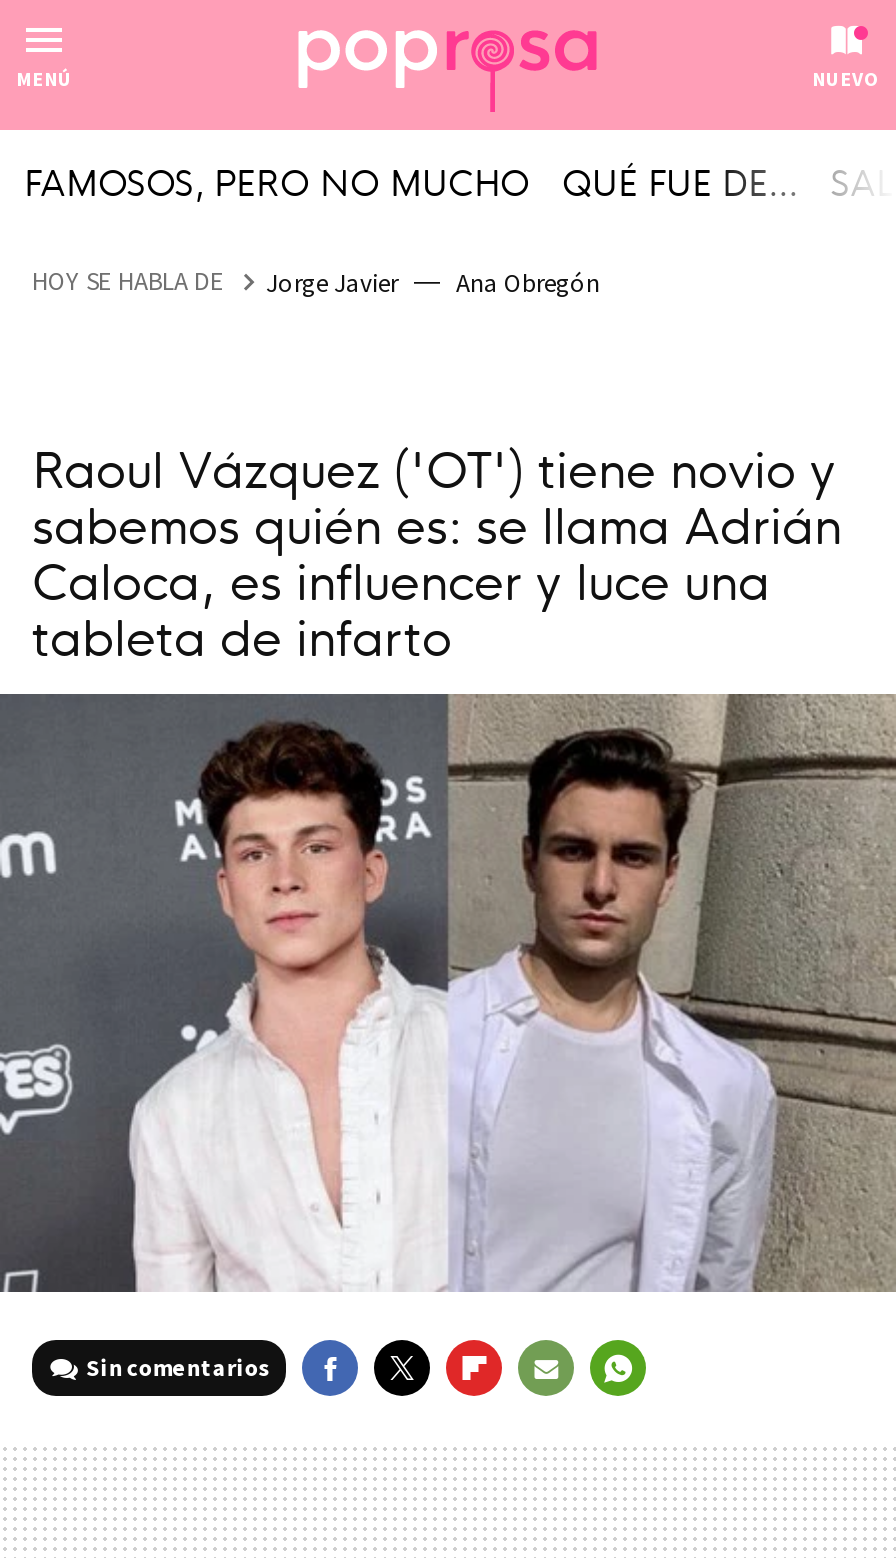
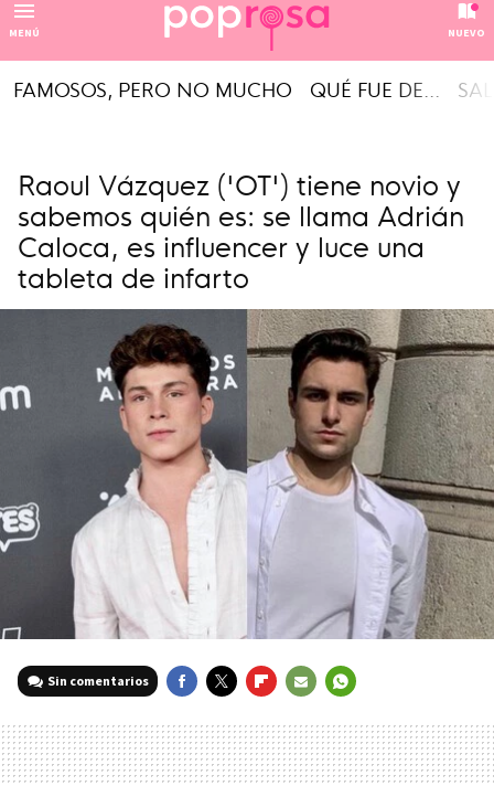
[32,264,600,299] HOY SE HABLA DE | Jorge Javier | Ana Obregón -> none

